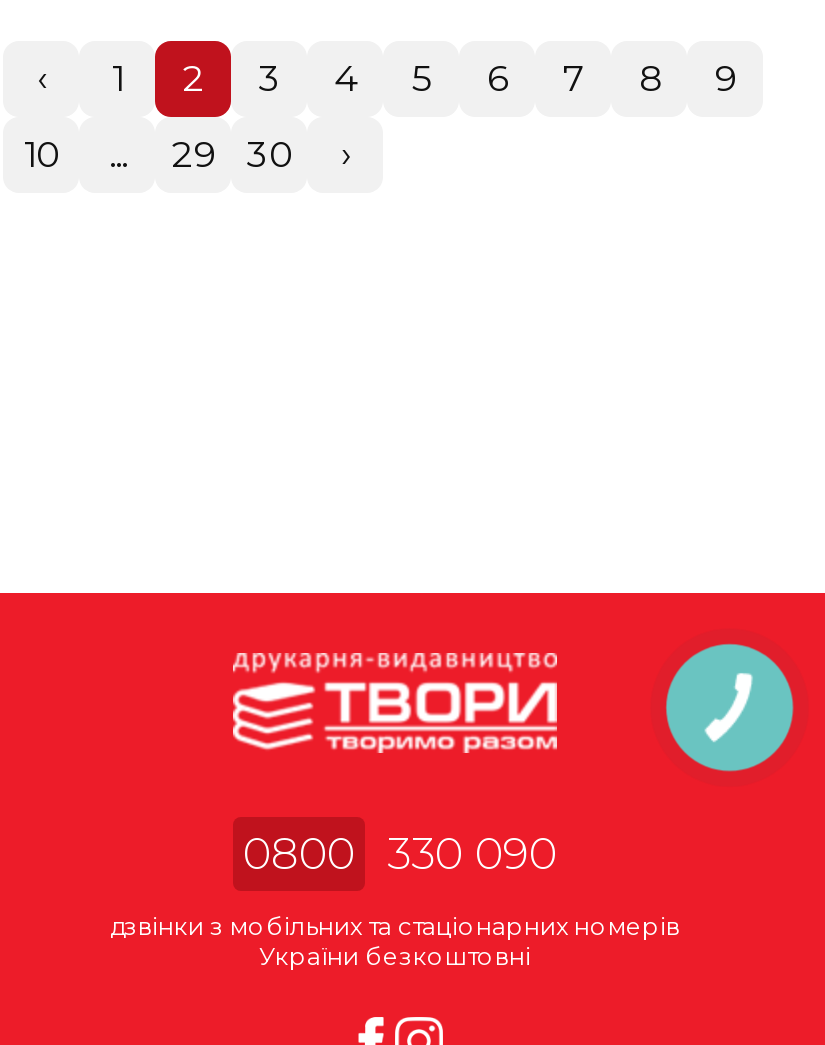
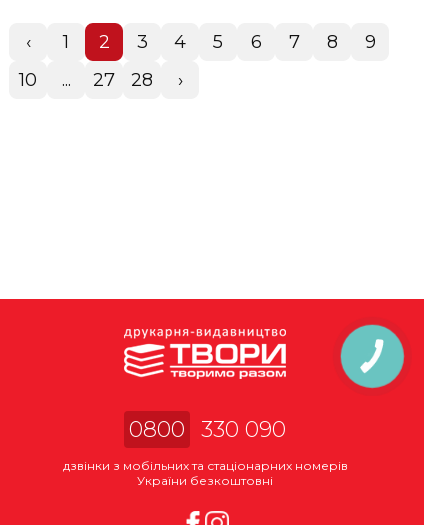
[172,134,216,178] 29 -> [93,69,115,91] 27
[247,134,293,178] 30 -> [131,69,153,91] 28

